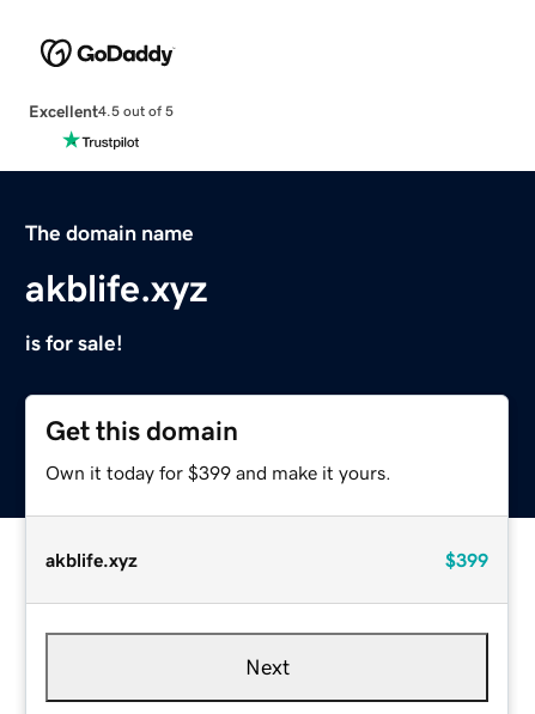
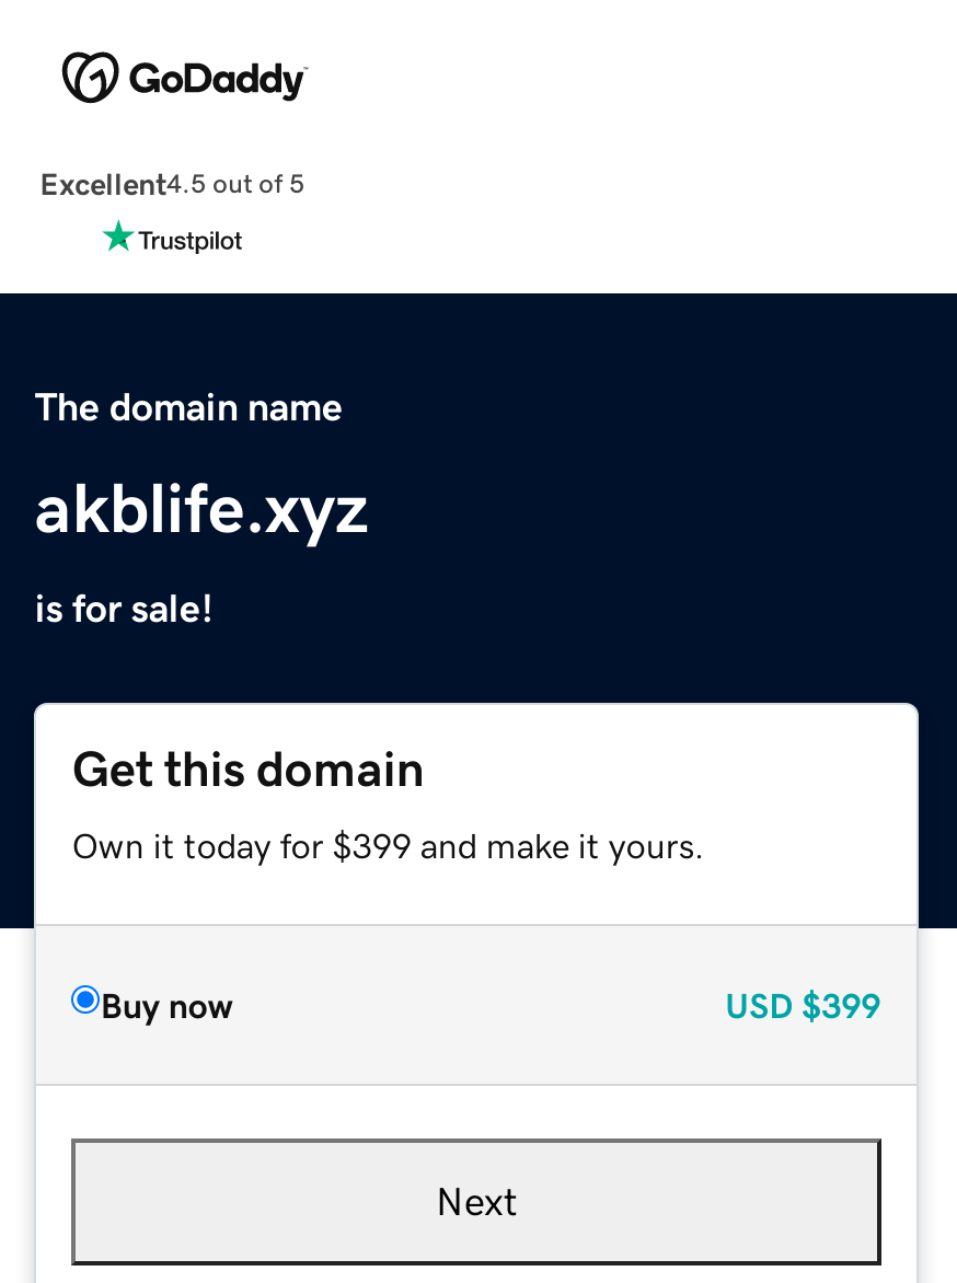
[46,550,488,569] akblife.xyz | $399 -> [101,987,881,1022] Buy now | USD $399

